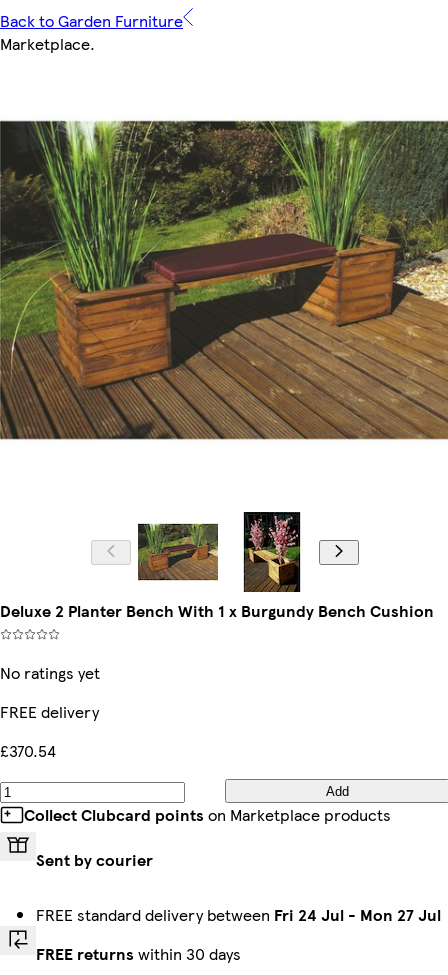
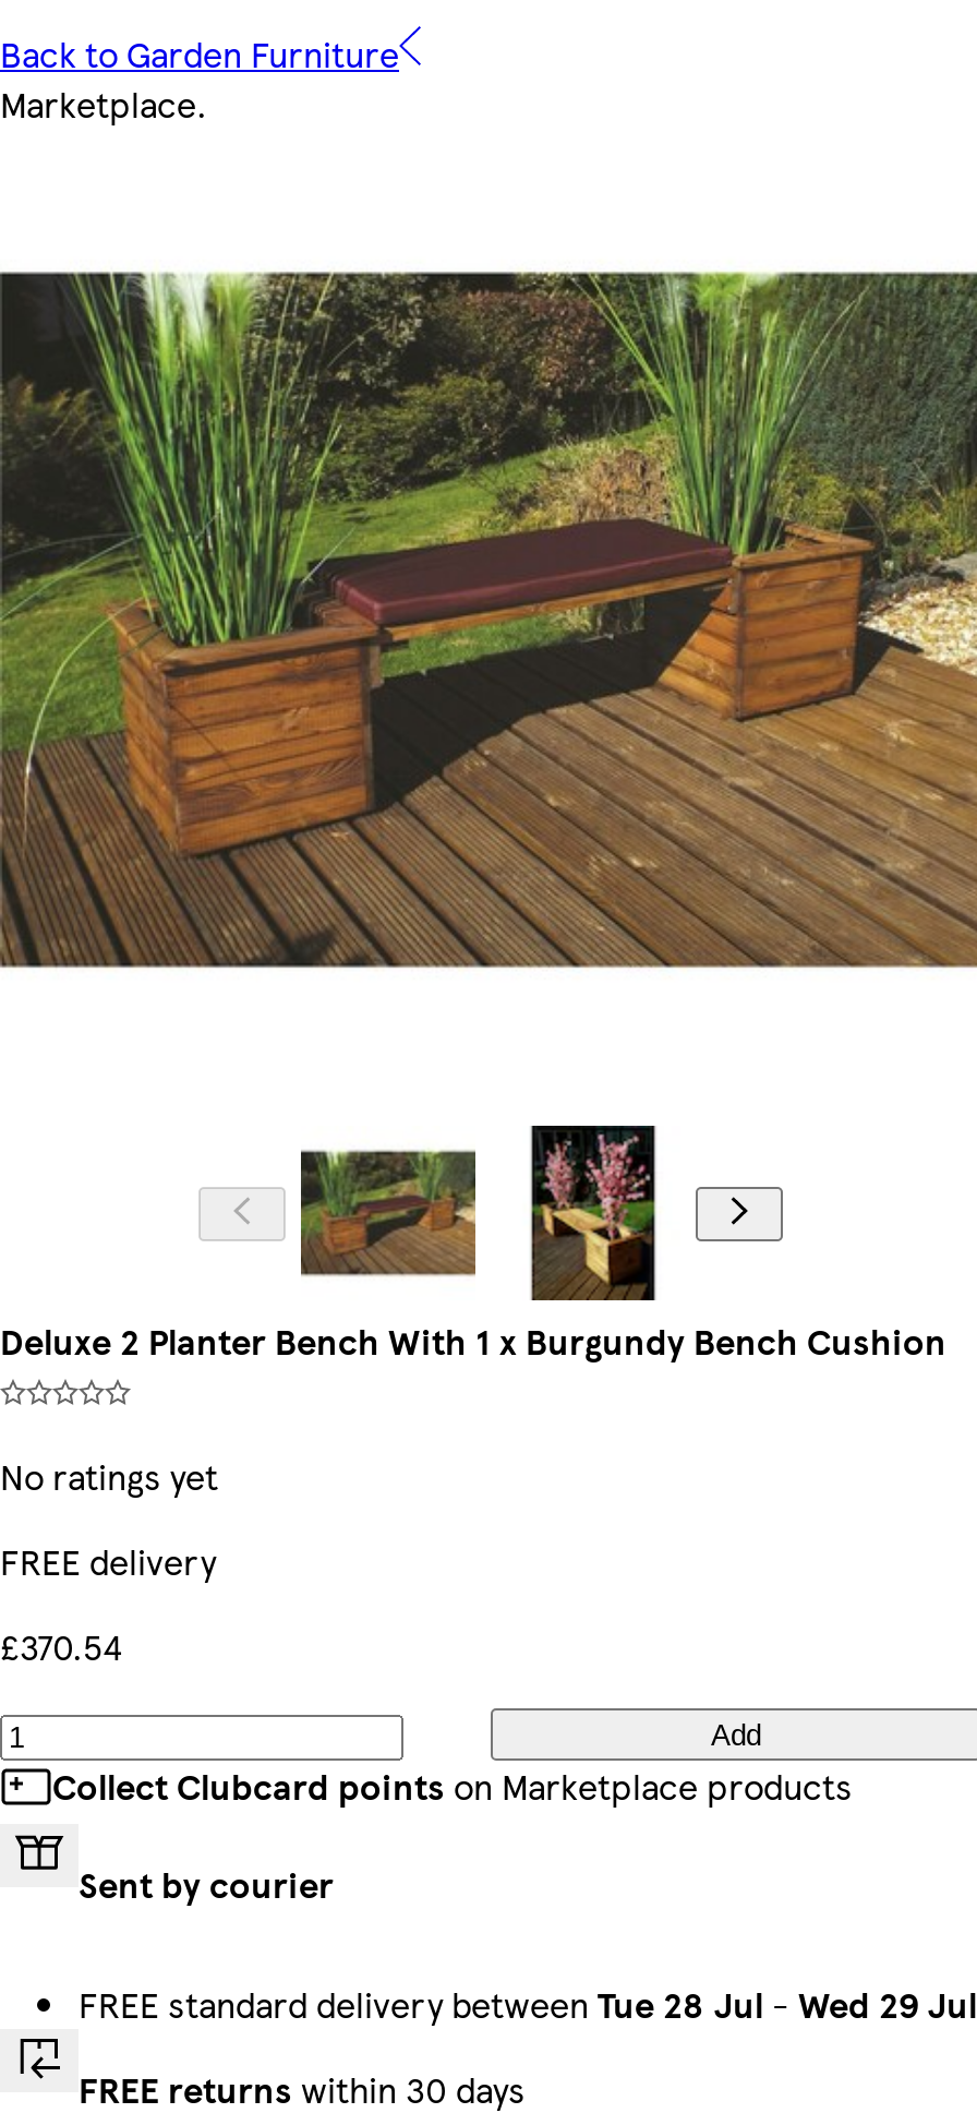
[36,903,441,926] FREE standard delivery between Fri 24 Jul - Mon 27 Jul -> [79,1979,977,2029] FREE standard delivery between Tue 28 Jul - Wed 29 Jul

